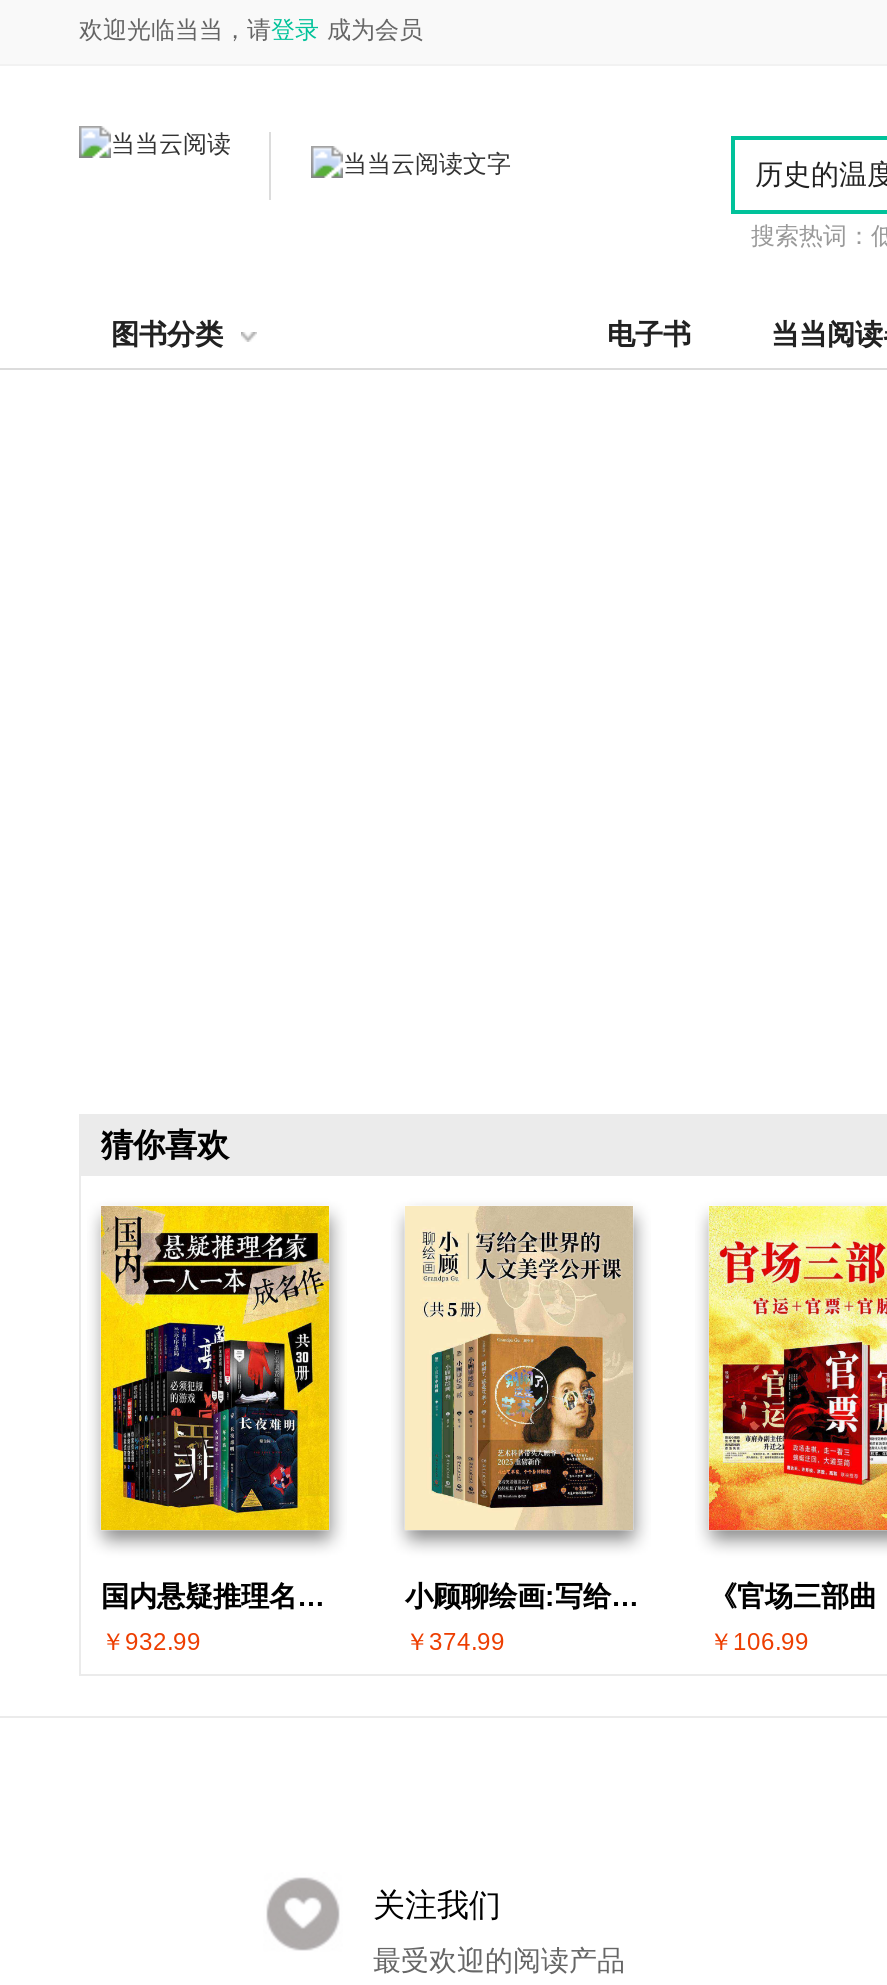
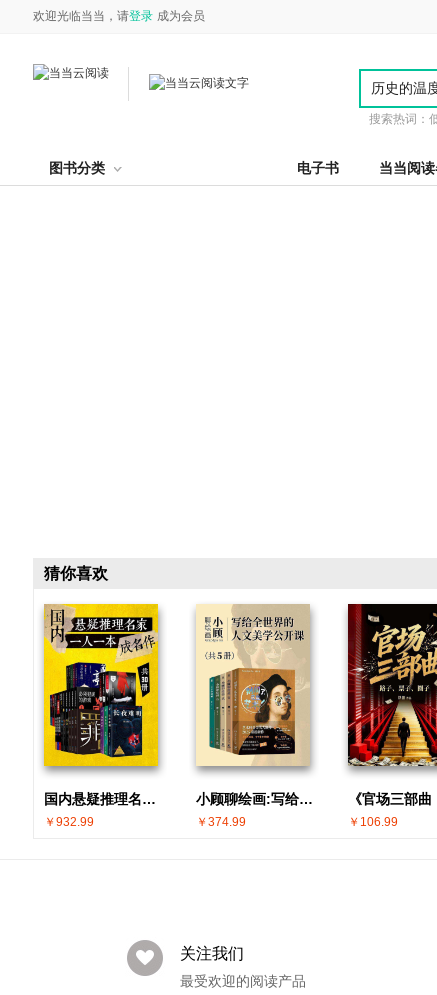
[707,1204,881,1532] [image] -> [347,603,434,767] [image]

